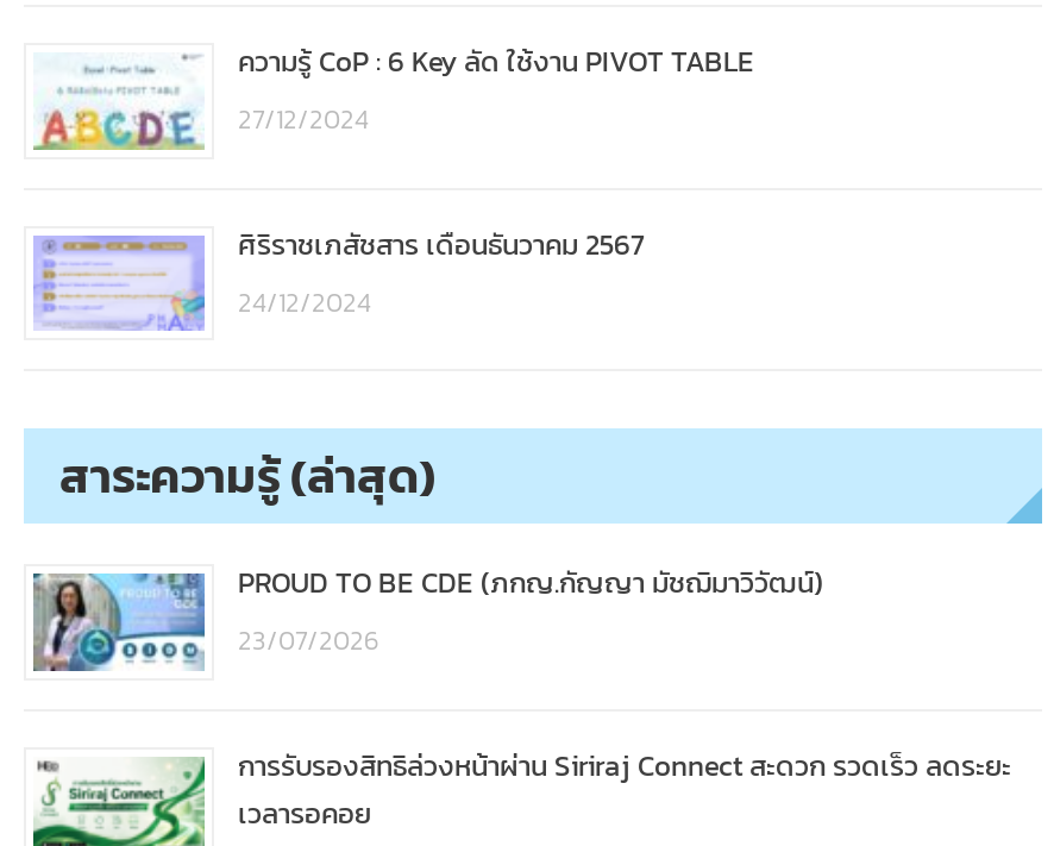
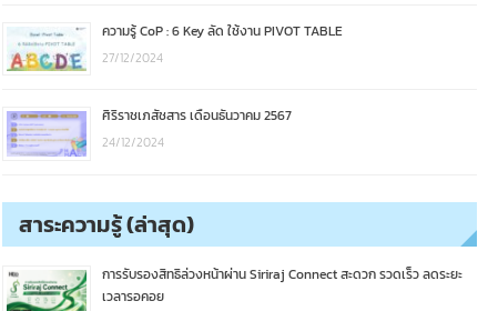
[31,563,823,704] [image] | PROUD TO BE CDE (ภกญ.กัญญา มัชฌิมาวิวัฒน์) | 23/07/2026 -> none

